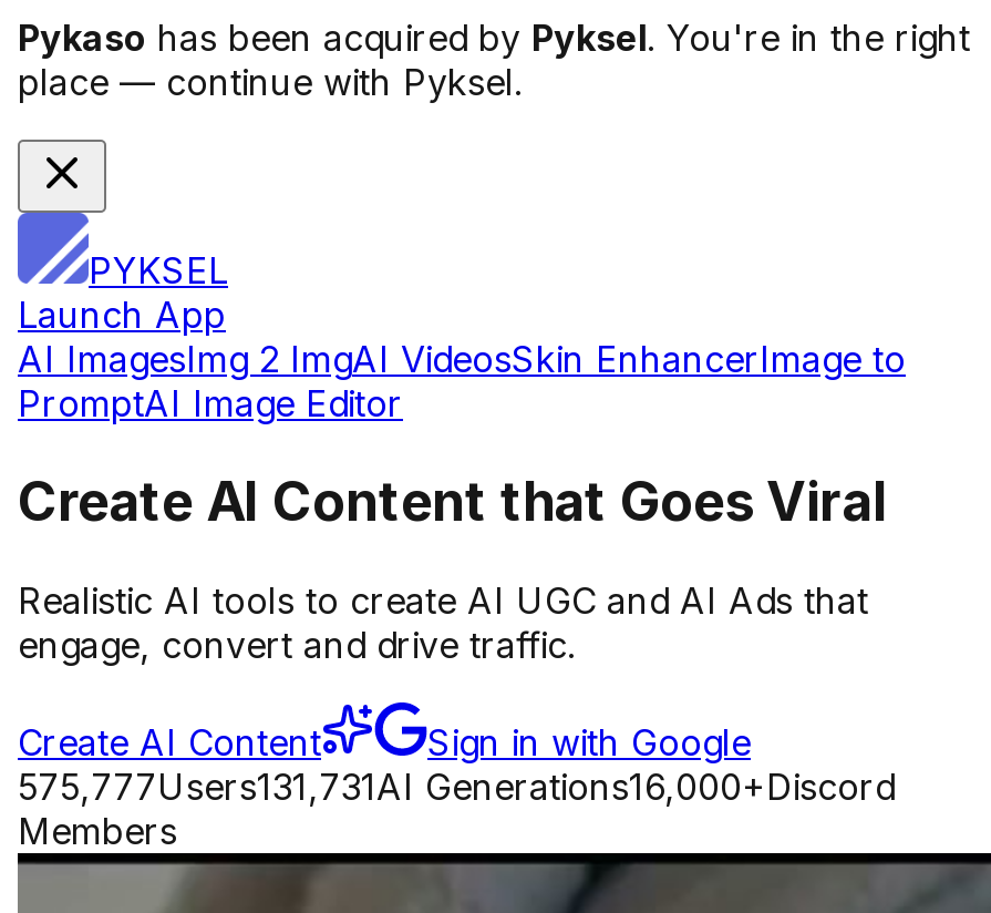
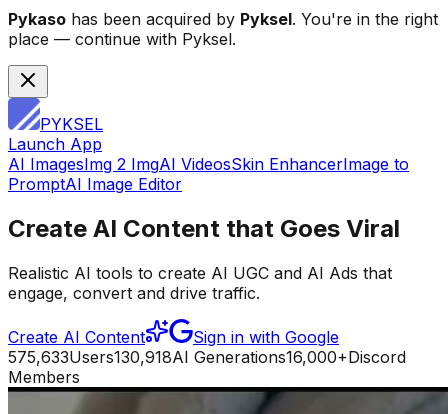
[18,764,895,808] 575,777Users131,731AI Generations16,000+ Discord -> [8,347,406,367] 575,633Users130,918AI Generations16,000+ Discord

